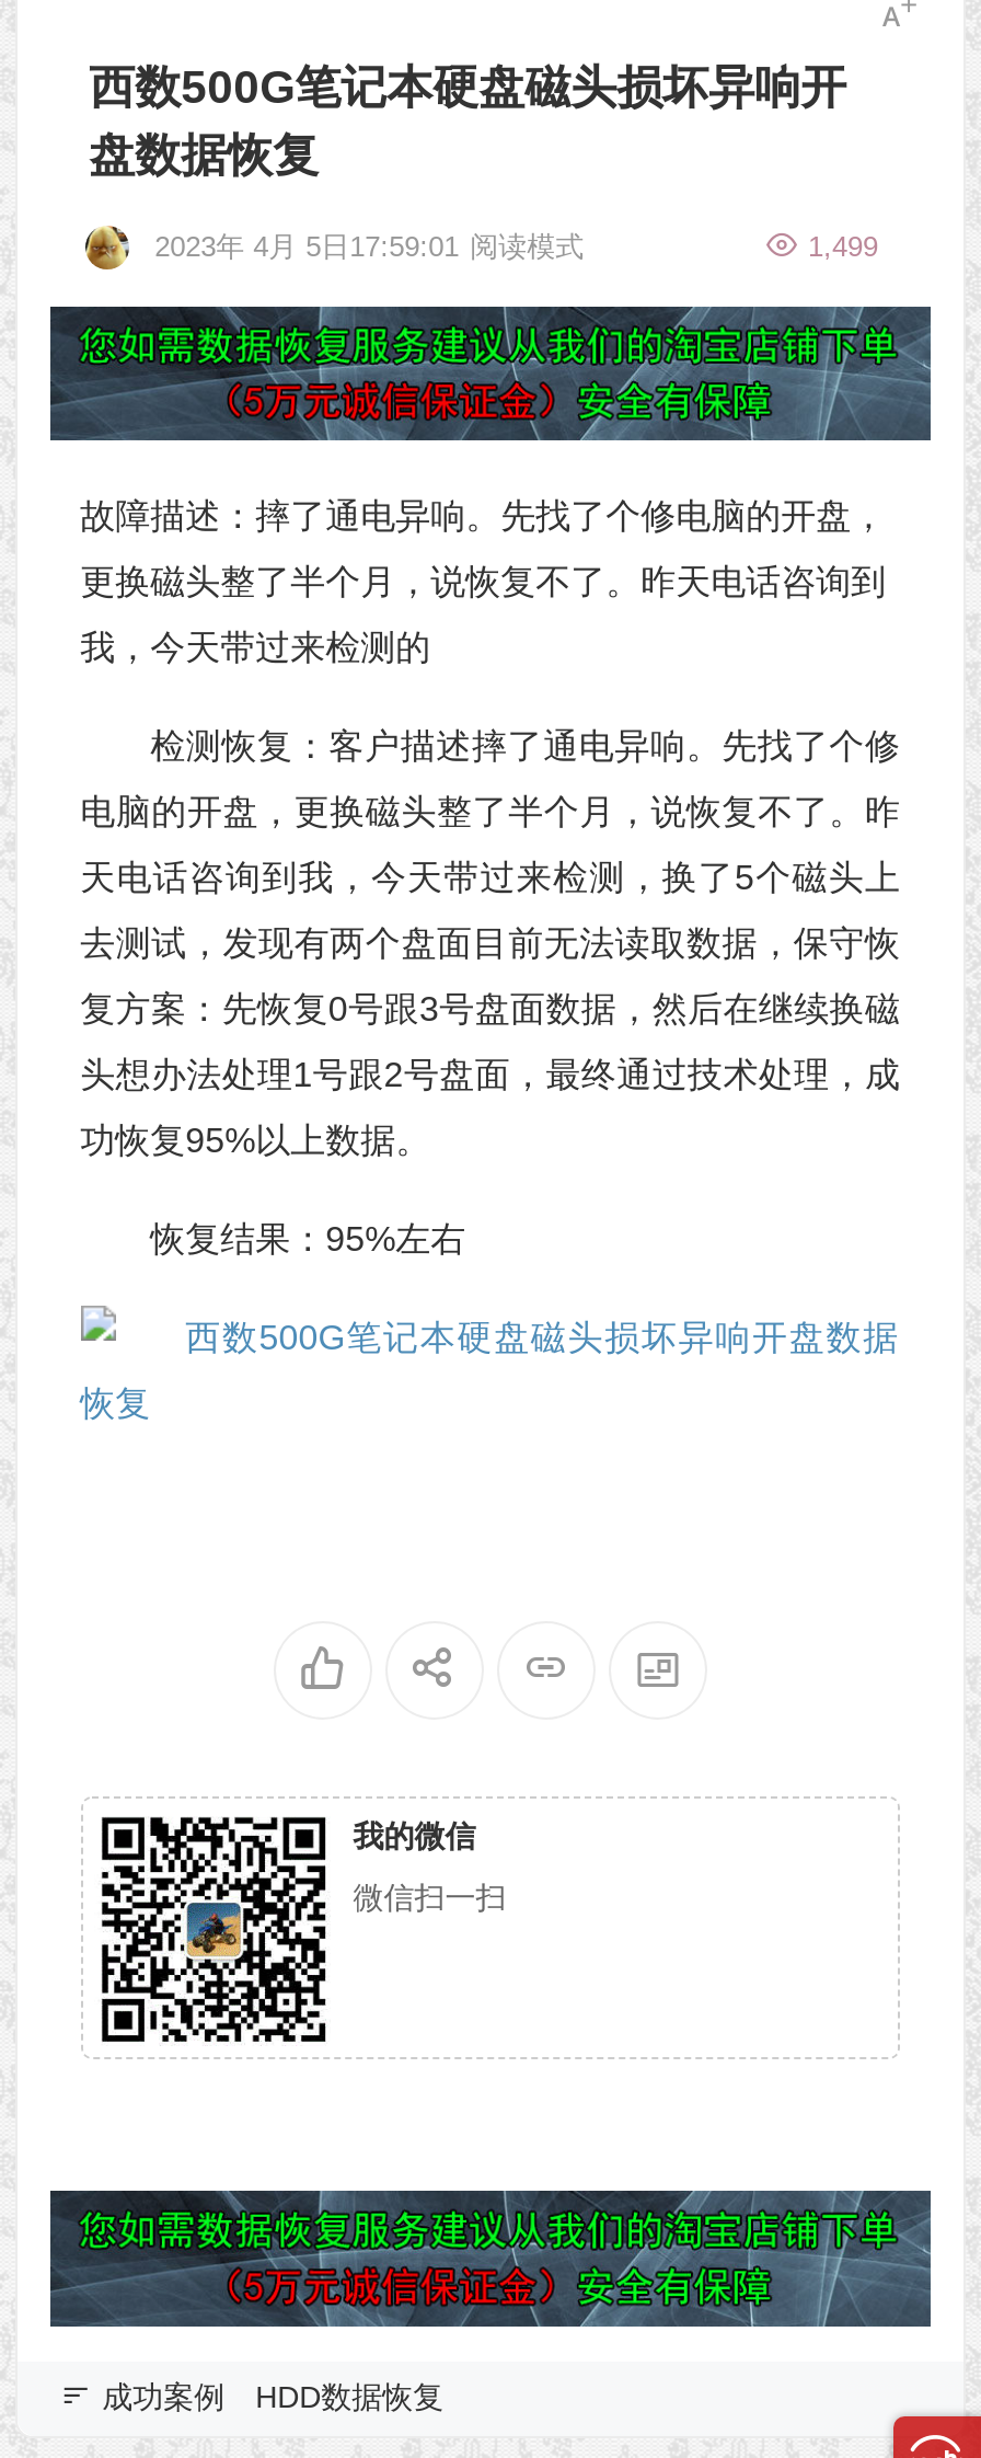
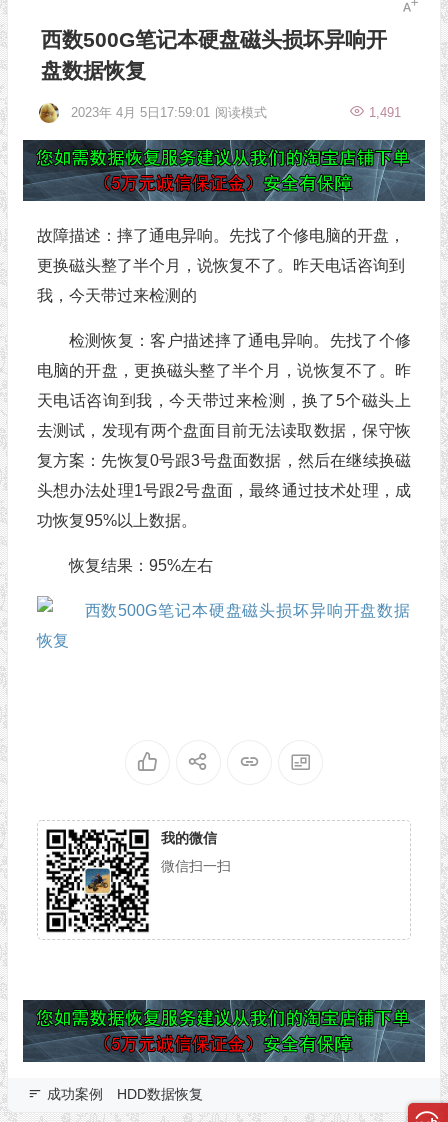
[808,230,878,263] 1,499 -> [369,105,401,120] 1,491

